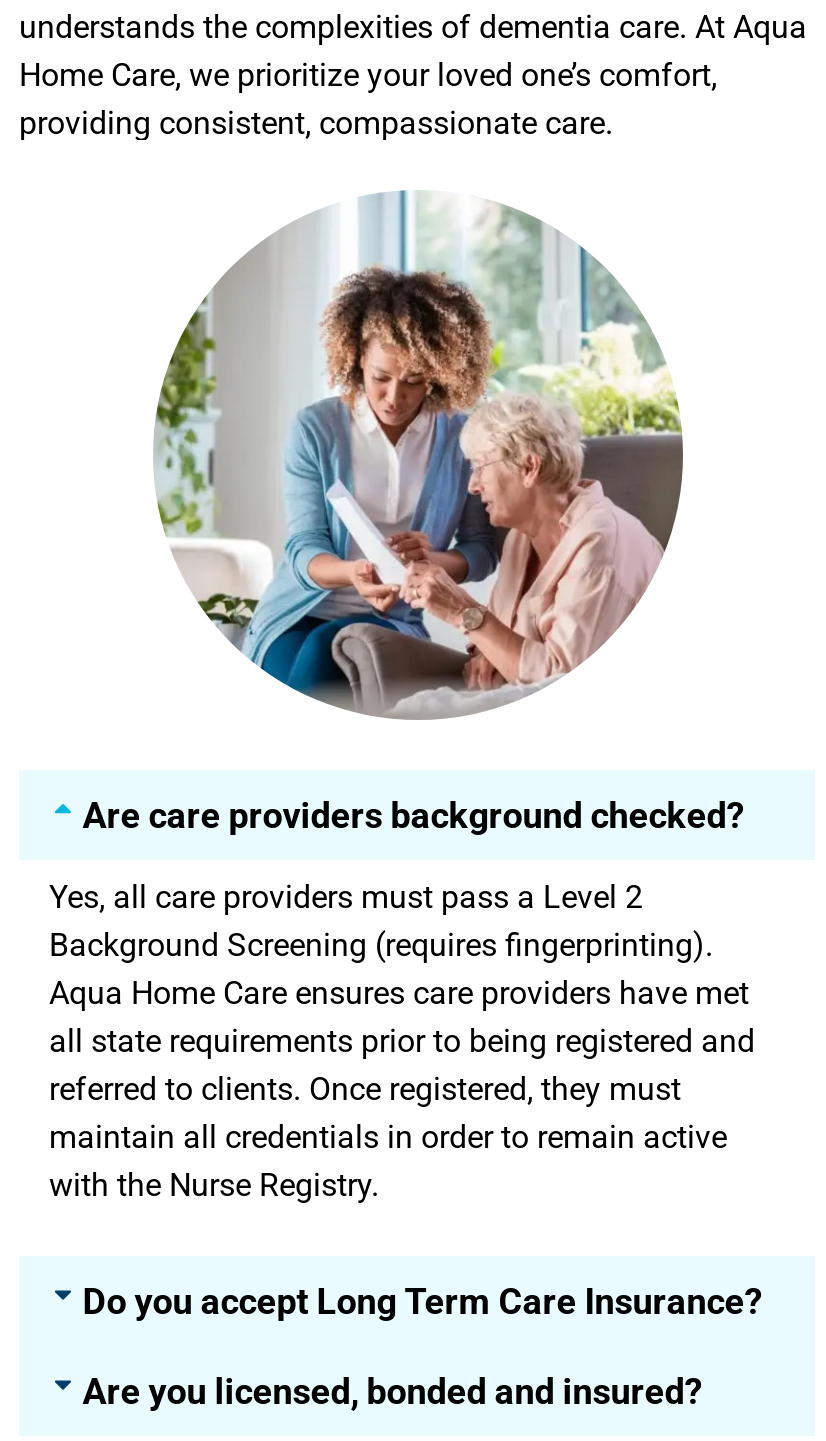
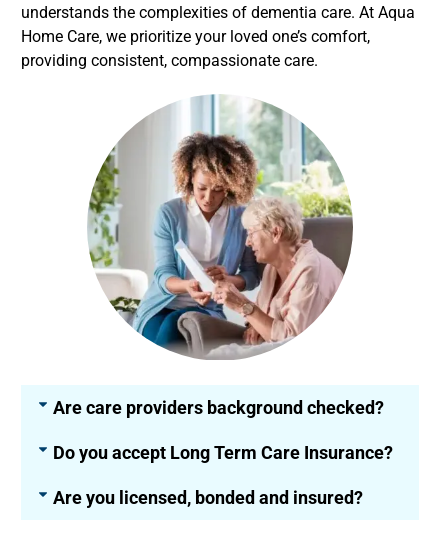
[49,877,755,1203] Yes, all care providers must pass a Level 2 | Background Screening (requires fingerprinting). | Aqua Home Care ensures care providers have met | all state requirements prior to being registered and | referred to clients. Once registered, they must | maintain all credentials in order to remain active | with the Nurse Registry. -> none

